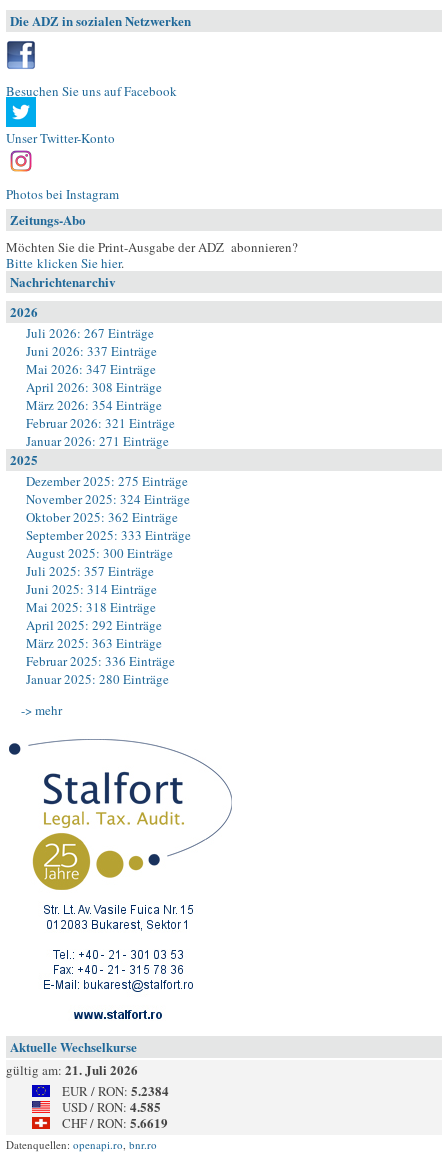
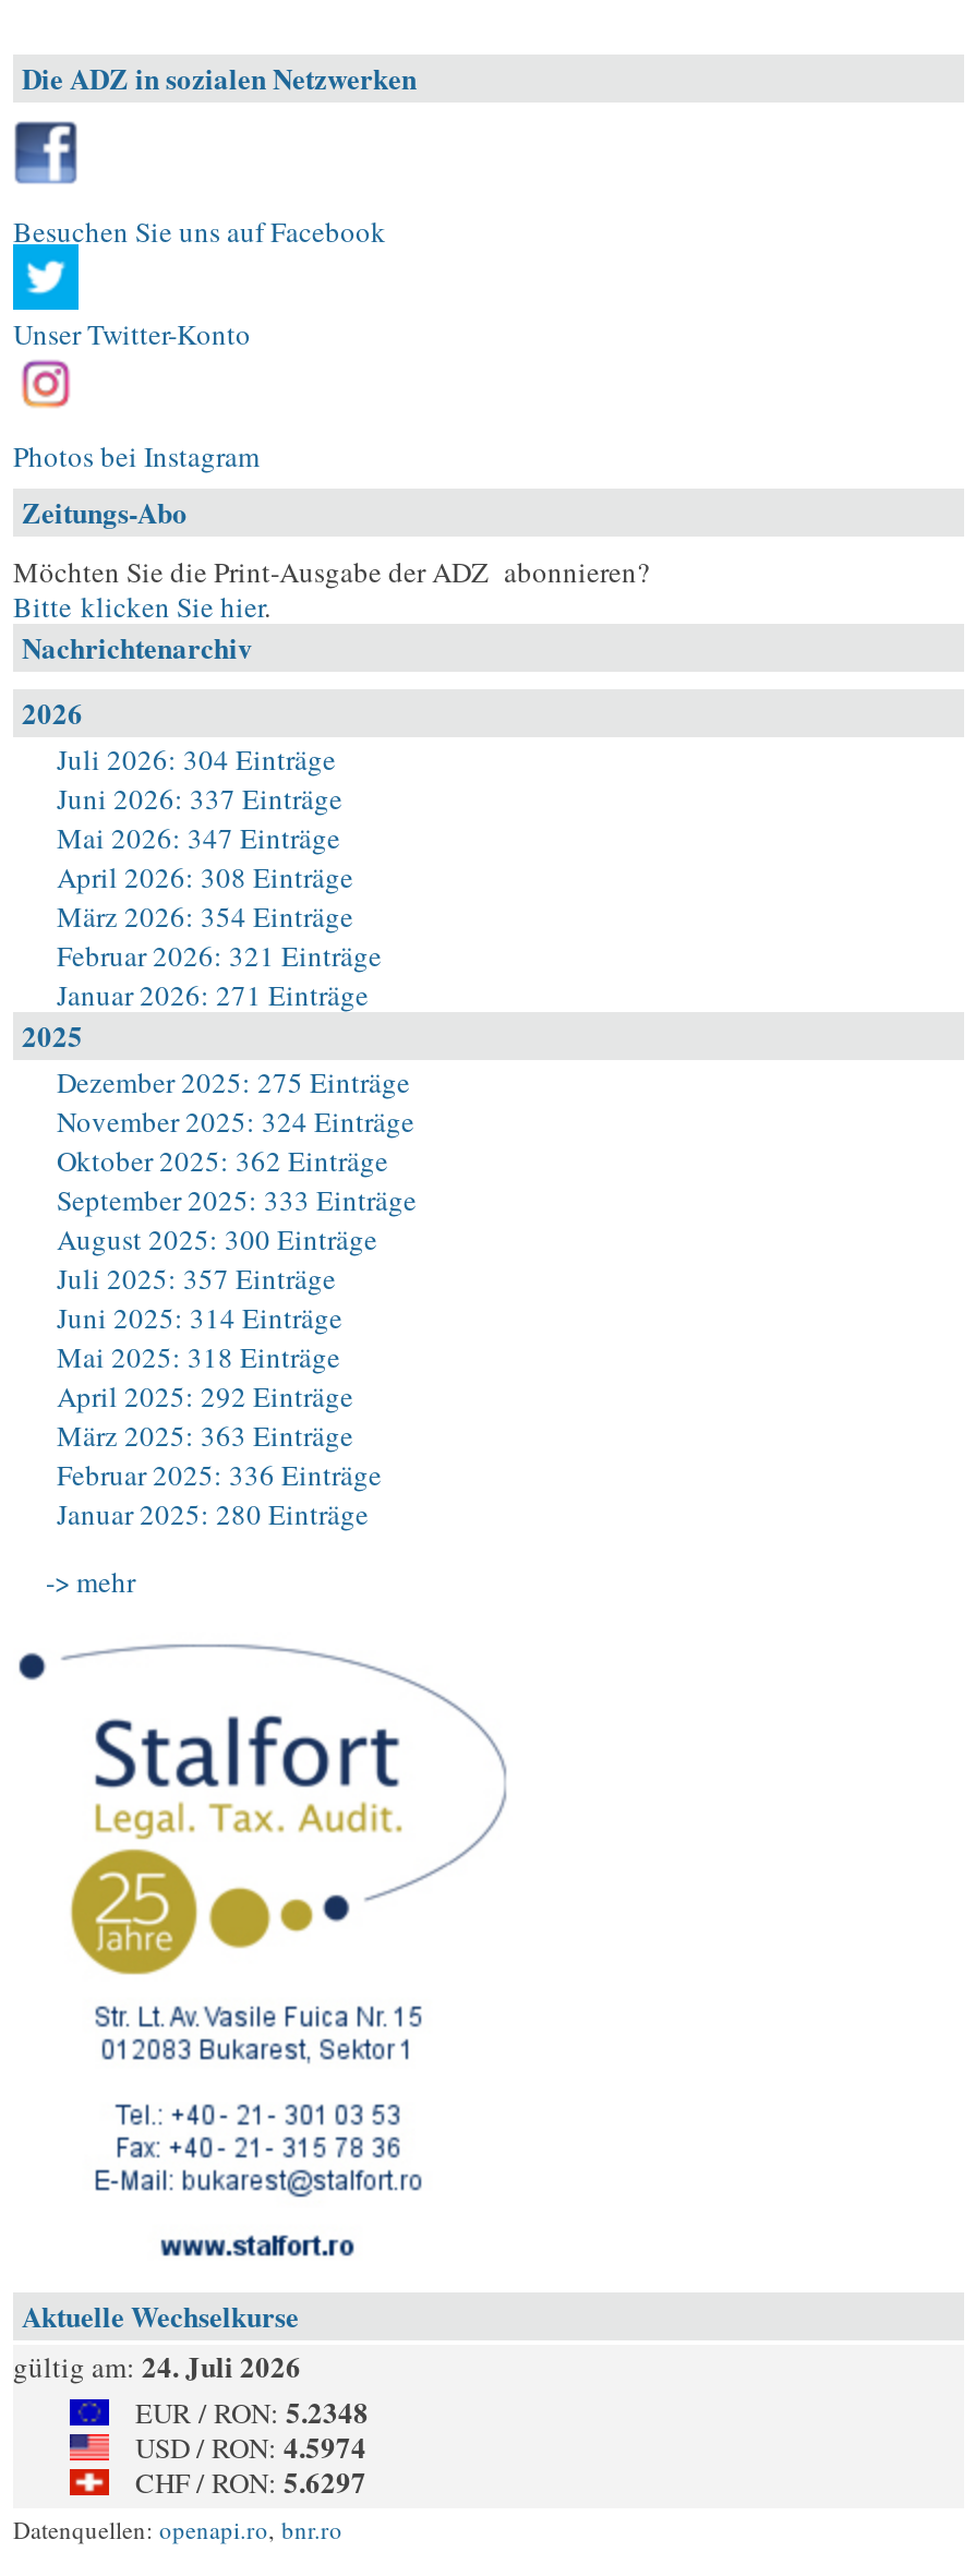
[26,324,154,342] Juli 2026: 267 Einträge -> [57,739,336,779] Juli 2026: 304 Einträge
[6,1060,138,1079] gültig am: 21. Juli 2026 -> [13,2345,301,2386] gültig am: 24. Juli 2026
[62,1081,169,1100] EUR / RON: 5.2384 -> [135,2391,369,2432] EUR / RON: 5.2348
[62,1097,161,1116] USD / RON: 4.585 -> [135,2425,366,2467] USD / RON: 4.5974
[62,1113,168,1132] CHF / RON: 5.6619 -> [135,2460,366,2502] CHF / RON: 5.6297

